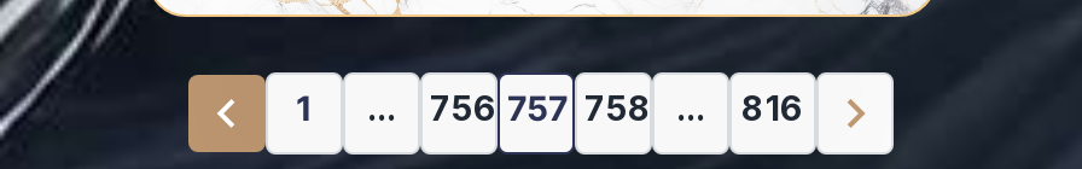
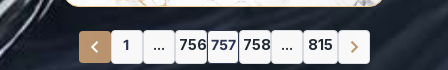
[741,87,804,128] 816 -> [307,36,332,53] 815

